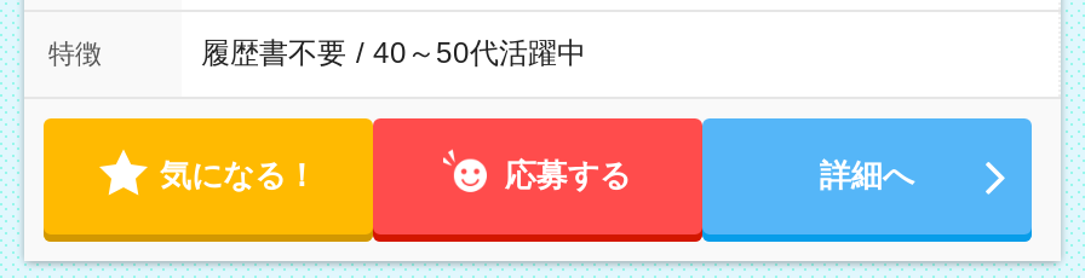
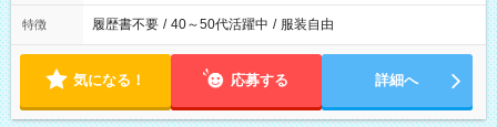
[201,36,586,70] 履歴書不要 / 40～50代活躍中 -> [92,17,334,32] 履歴書不要 / 40～50代活躍中 / 服装自由

